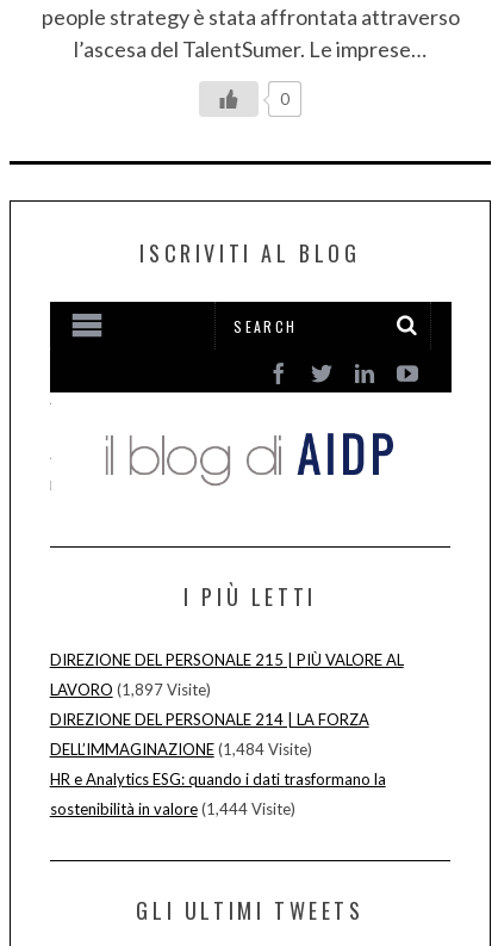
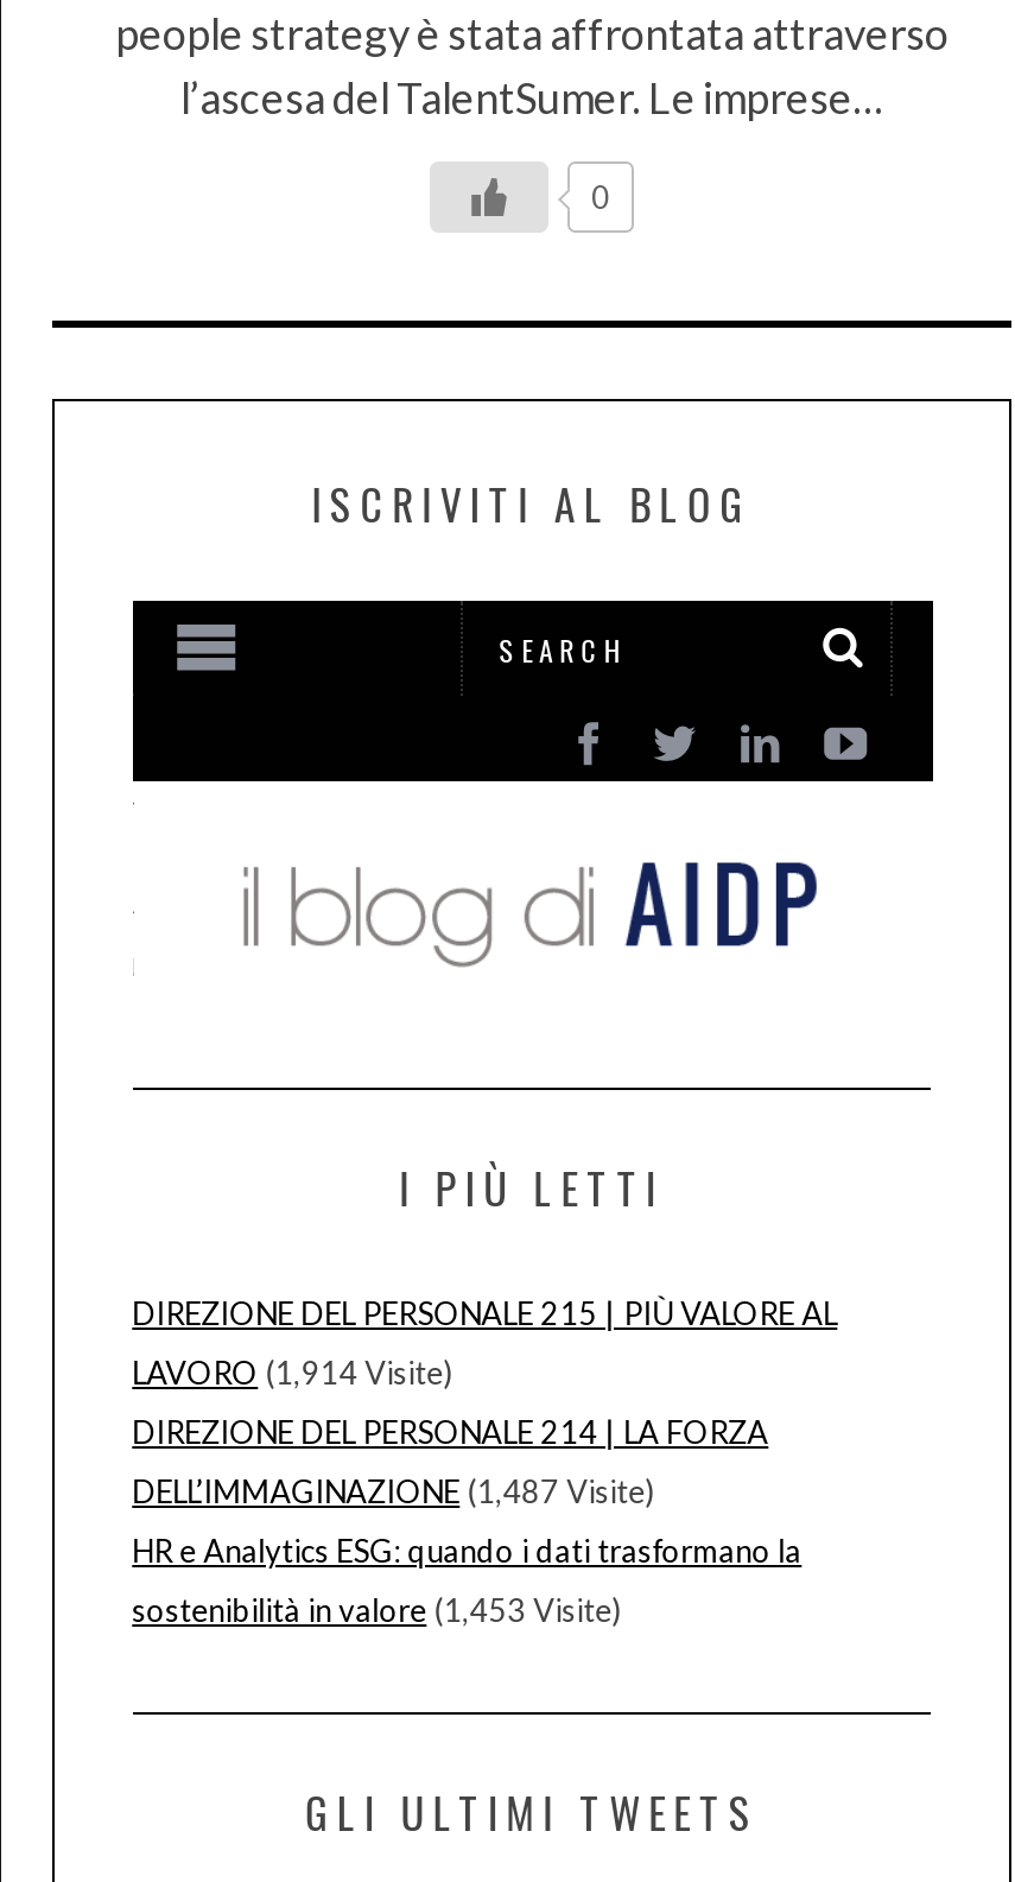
[50,680,211,699] LAVORO (1,897 Visite) -> [132,1354,453,1392] LAVORO (1,914 Visite)
[50,740,312,759] DELL’IMMAGINAZIONE (1,484 Visite) -> [132,1473,655,1511] DELL’IMMAGINAZIONE (1,487 Visite)
[50,799,295,818] sostenibilità in valore (1,444 Visite) -> [132,1591,621,1629] sostenibilità in valore (1,453 Visite)

